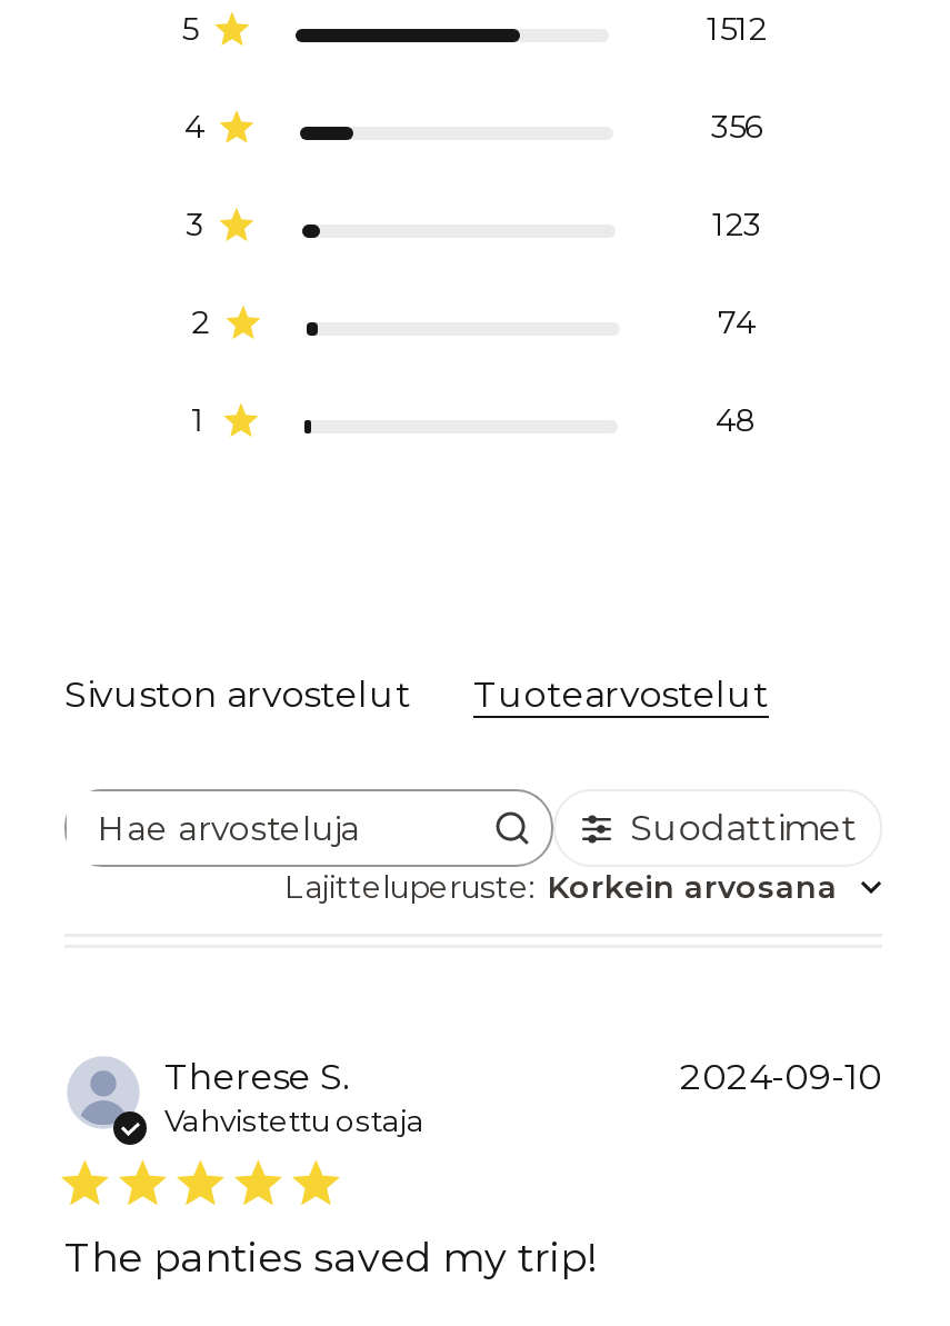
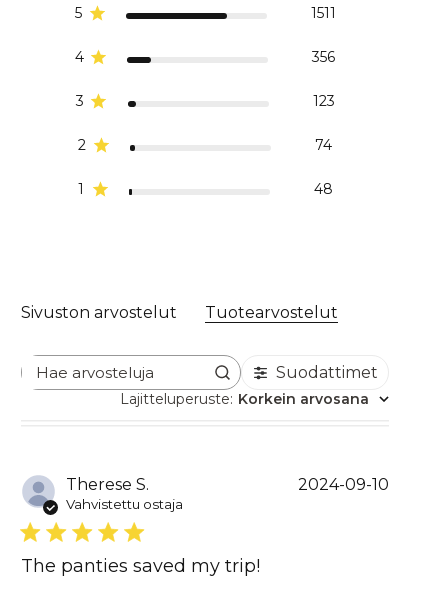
[707,8,767,48] 1512 -> [311,4,336,22] 1511

